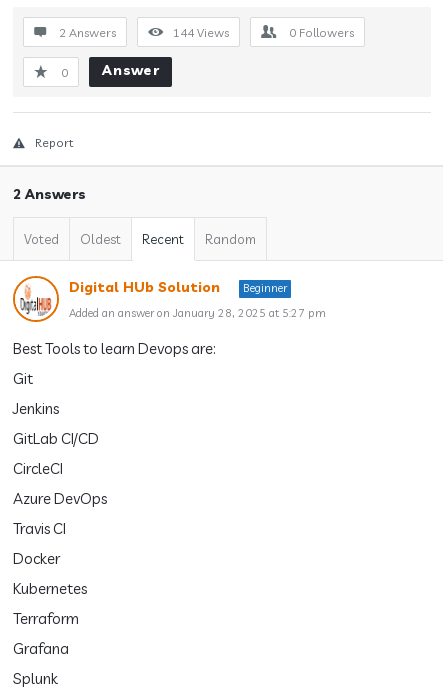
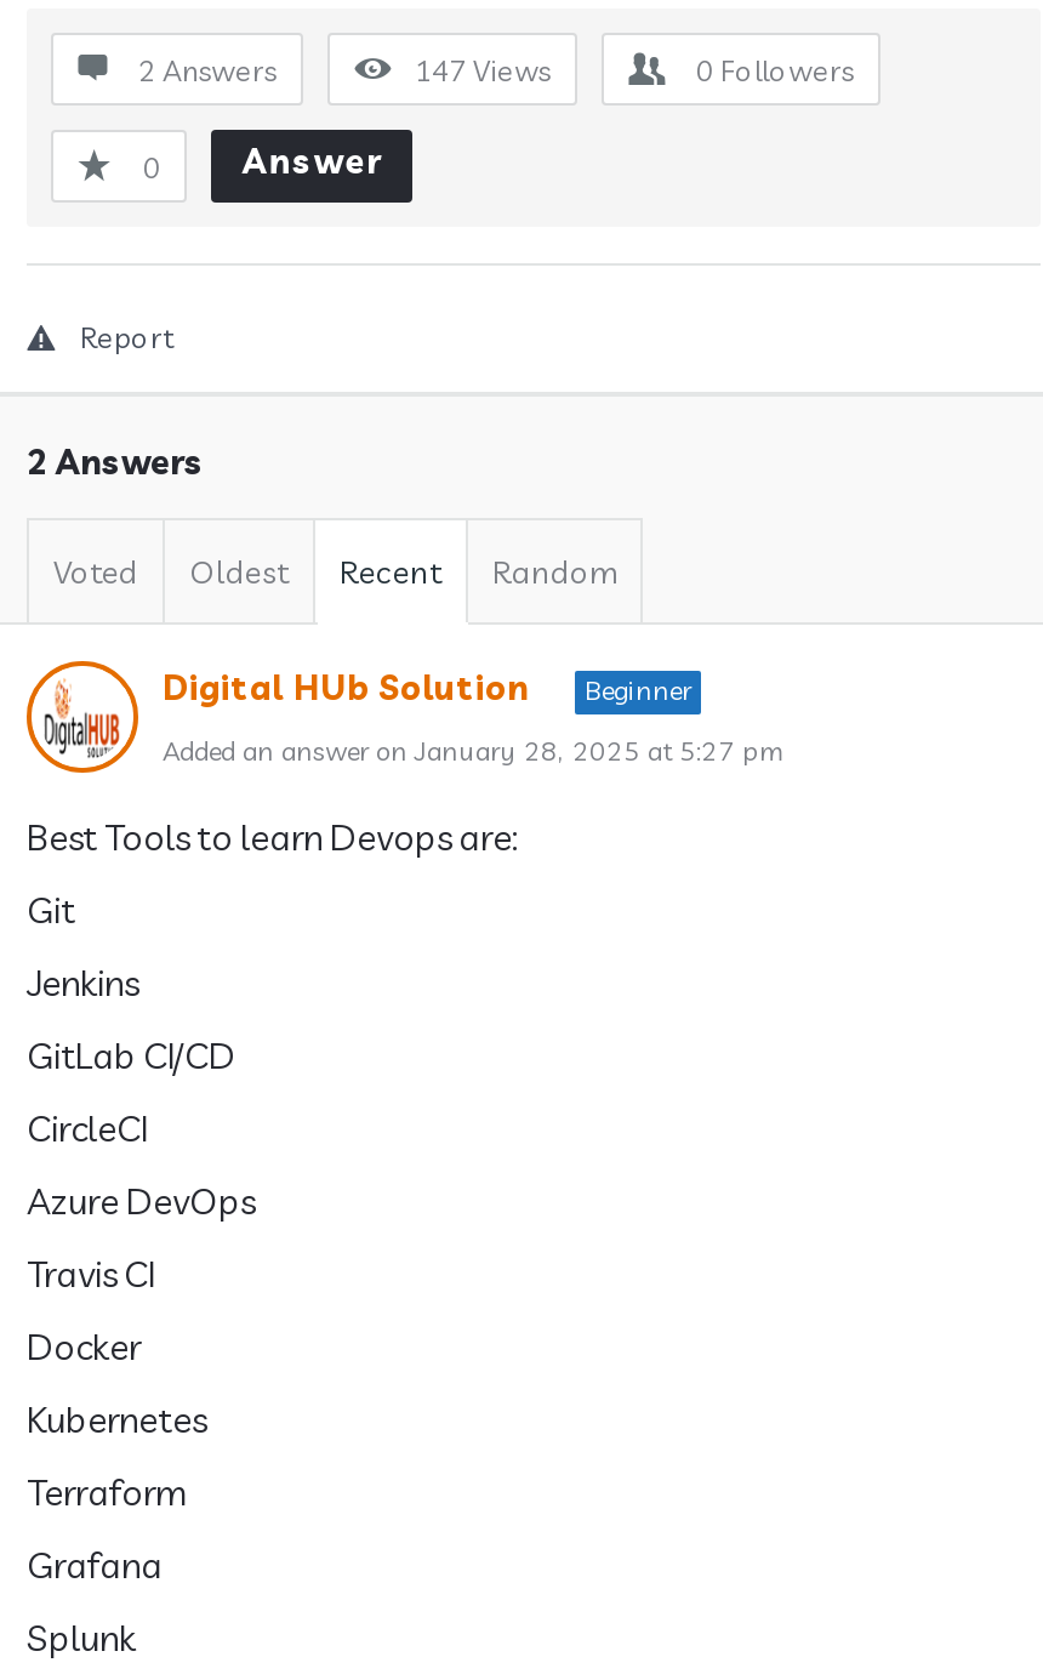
[173,25,229,40] 144 Views -> [415,52,551,89] 147 Views

